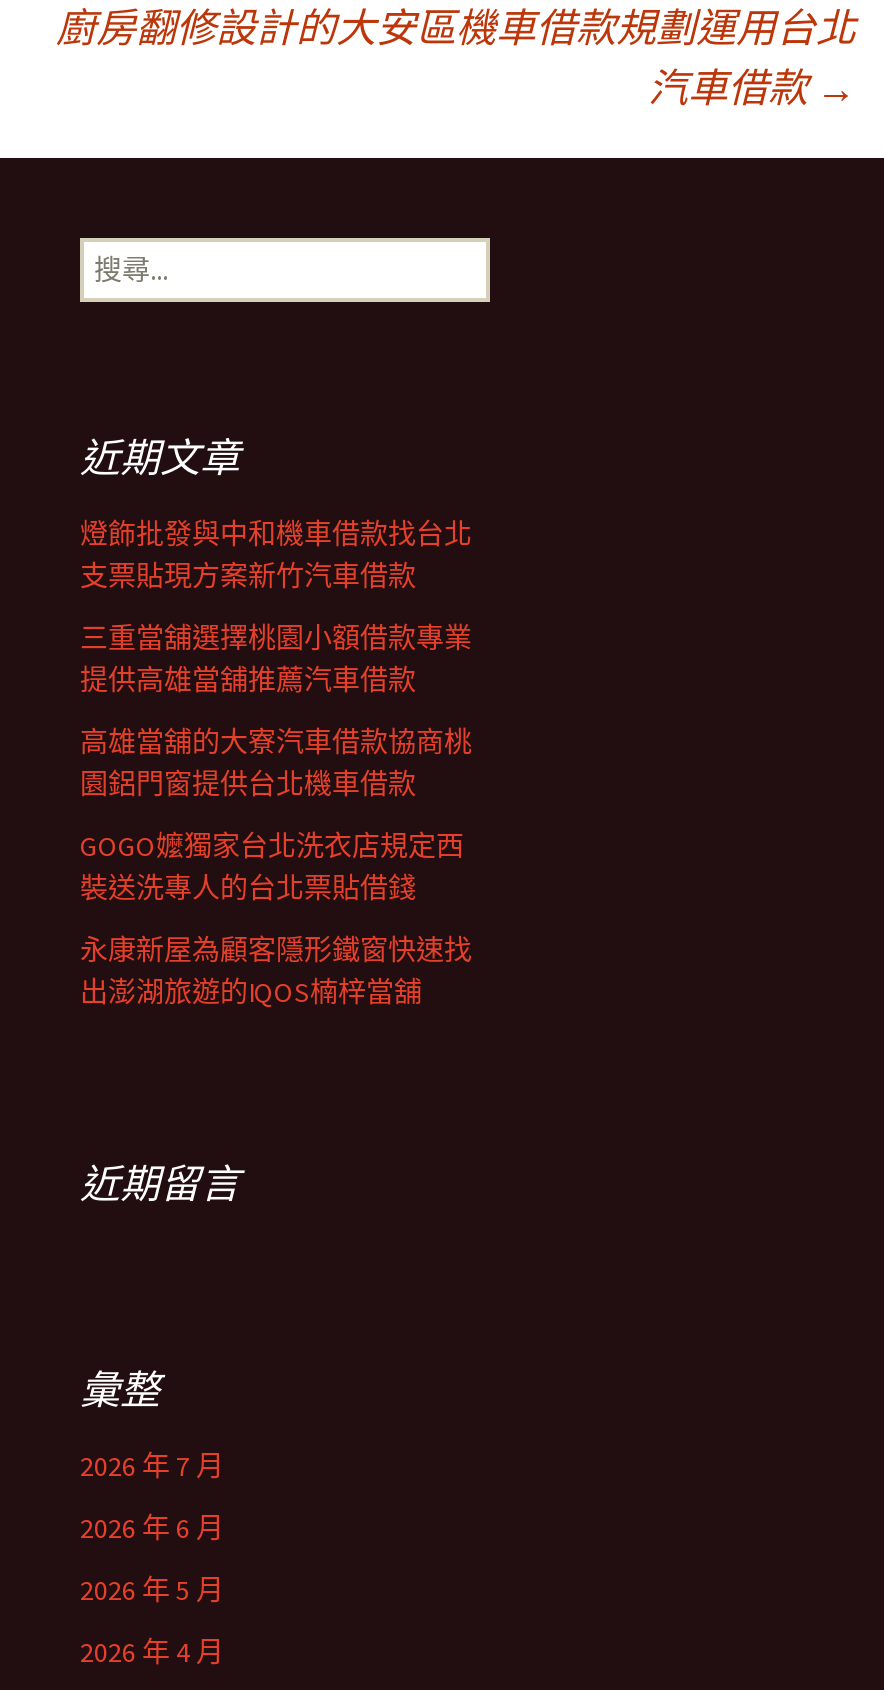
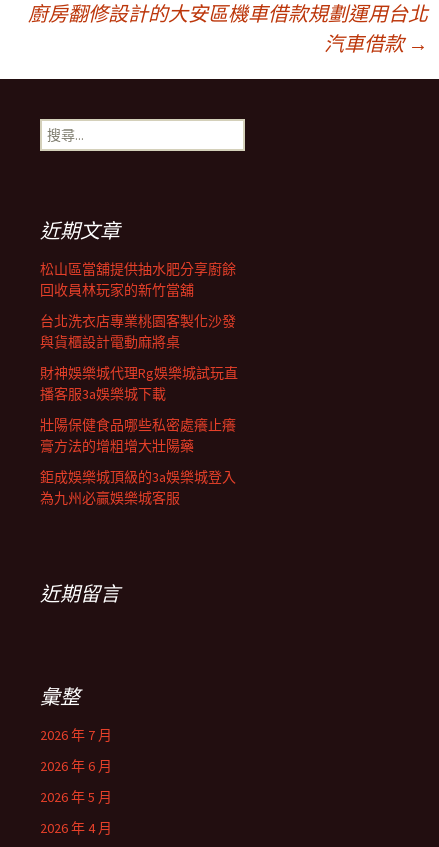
[80,516,472,594] 燈飾批發與中和機車借款找台北 | 支票貼現方案新竹汽車借款 -> [40,260,236,299] 松山區當舖提供抽水肥分享廚餘 | 回收員林玩家的新竹當舖
[80,620,472,698] 三重當舖選擇桃園小額借款專業 | 提供高雄當舖推薦汽車借款 -> [40,312,236,351] 台北洗衣店專業桃園客製化沙發 | 與貨櫃設計電動麻將桌
[80,724,472,802] 高雄當舖的大寮汽車借款協商桃 | 園鋁門窗提供台北機車借款 -> [40,364,238,403] 財神娛樂城代理Rg娛樂城試玩直 | 播客服3a娛樂城下載
[80,828,464,906] GOGO嬤獨家台北洗衣店規定西 | 裝送洗專人的台北票貼借錢 -> [40,416,236,455] 壯陽保健食品哪些私密處癢止癢 | 膏方法的增粗增大壯陽藥
[80,932,472,1010] 永康新屋為顧客隱形鐵窗快速找 | 出澎湖旅遊的IQOS楠梓當舖 -> [40,468,236,507] 鉅成娛樂城頂級的3a娛樂城登入 | 為九州必贏娛樂城客服

